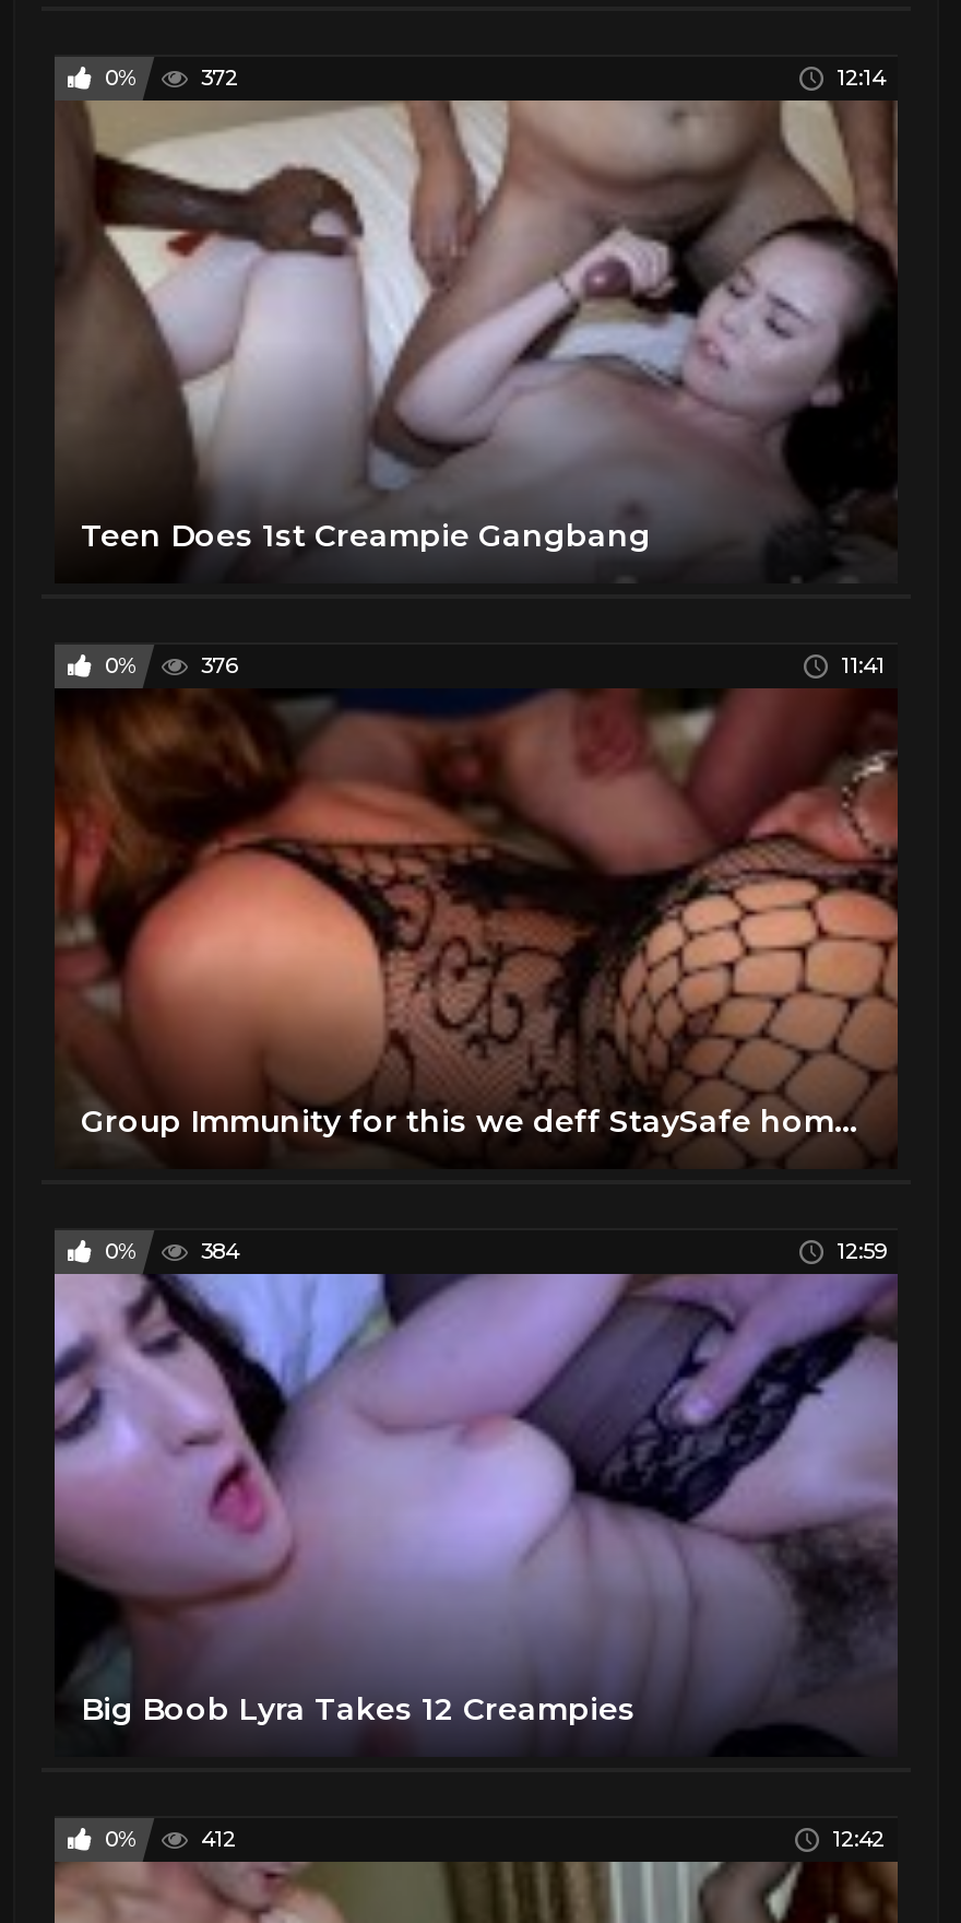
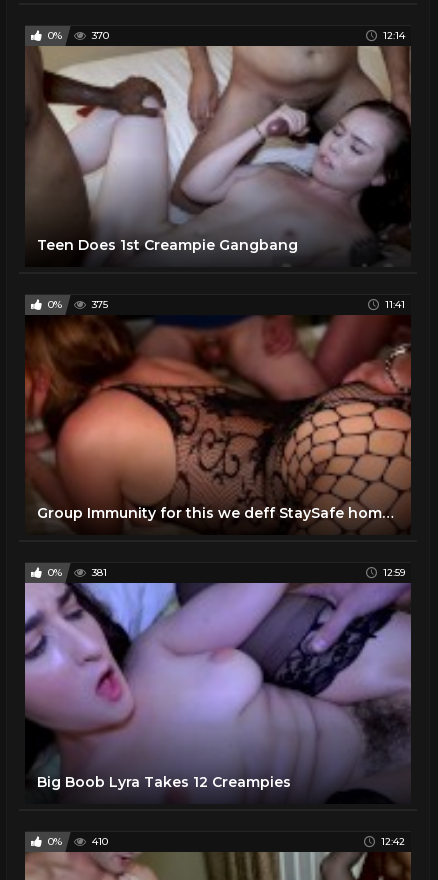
[201,63,238,92] 372 -> [92,29,109,42] 370
[201,650,236,679] 376 -> [92,298,108,311] 375
[201,1237,238,1266] 384 -> [92,566,107,579] 381
[201,1824,236,1852] 412 -> [92,835,108,848] 410

